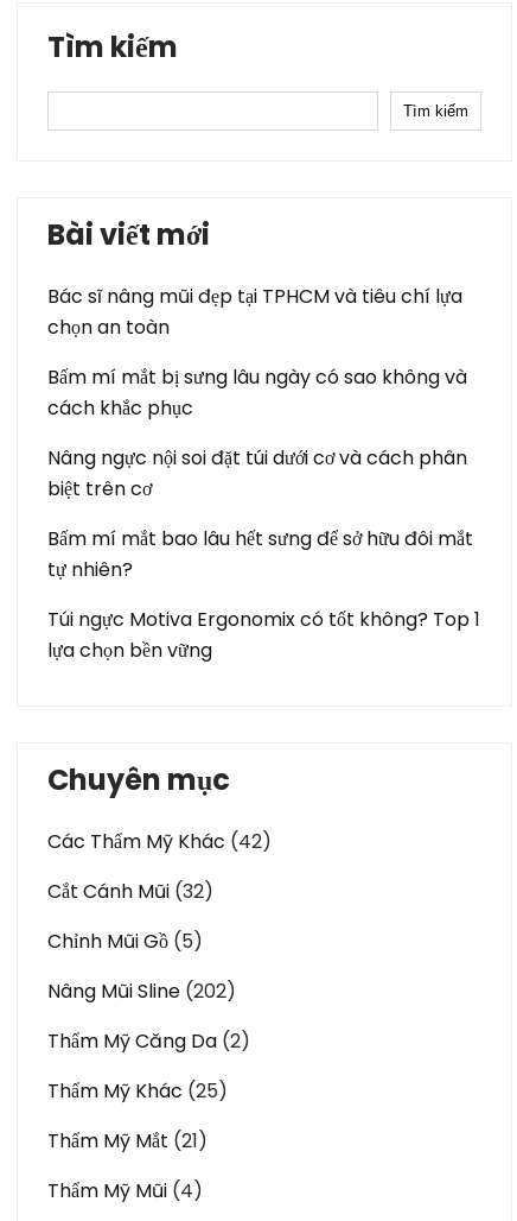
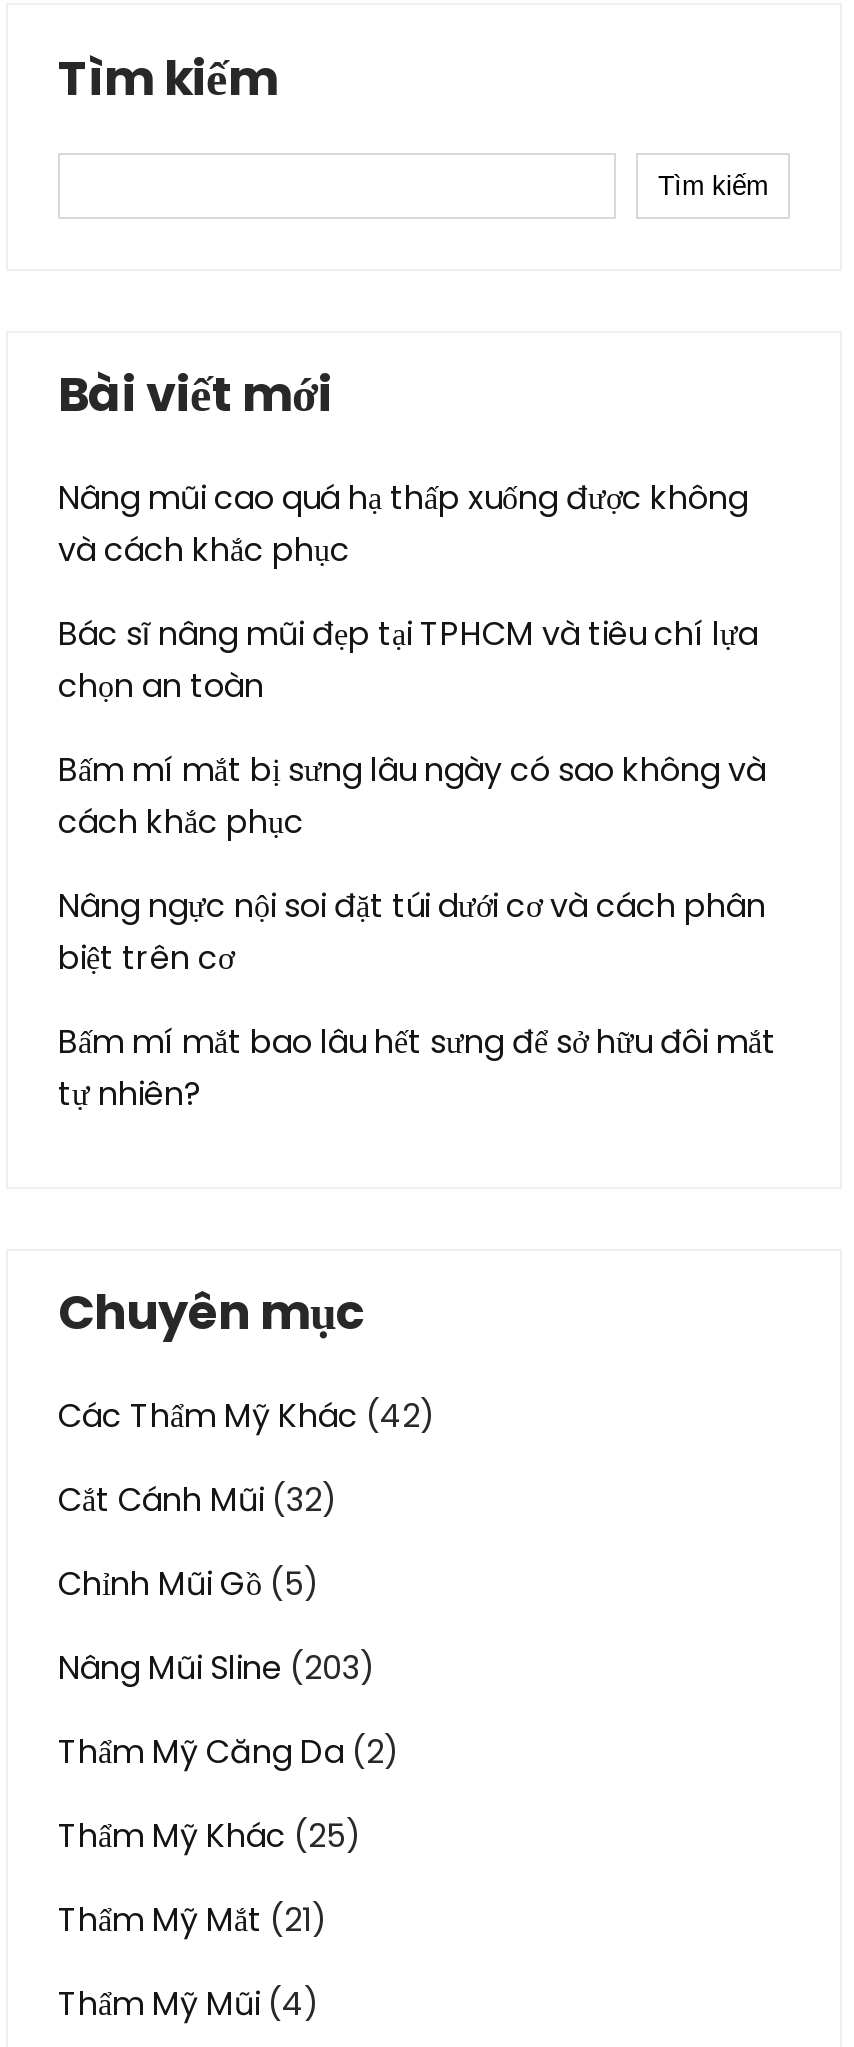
none -> [58,475,748,573] Nâng mũi cao quá hạ thấp xuống được không | và cách khắc phục
moved [47,283,473,583] -> [58,611,776,1117]: Bác sĩ nâng mũi đẹp tại TPHCM và tiêu chí lựa | chọn an toàn | Bấm mí mắt bị sưng lâu ngày có sao không và | cách khắc phục | Nâng ngực nội soi đặt túi dưới cơ và cách phân | biệt trên cơ | Bấm mí mắt bao lâu hết sưng để sở hữu đôi mắt | tự nhiên?
[47,606,480,664] Túi ngực Motiva Ergonomix có tốt không? Top 1 | lựa chọn bền vững -> none
[47,978,236,1005] Nâng Mũi Sline (202) -> [58,1645,376,1691] Nâng Mũi Sline (203)

